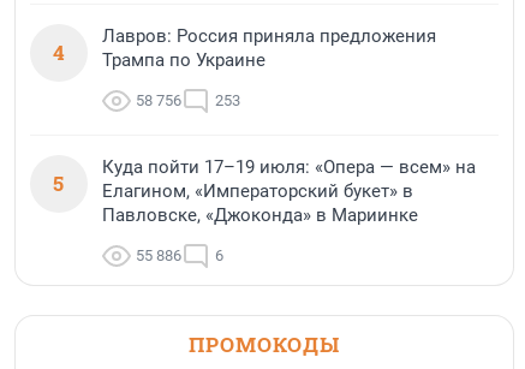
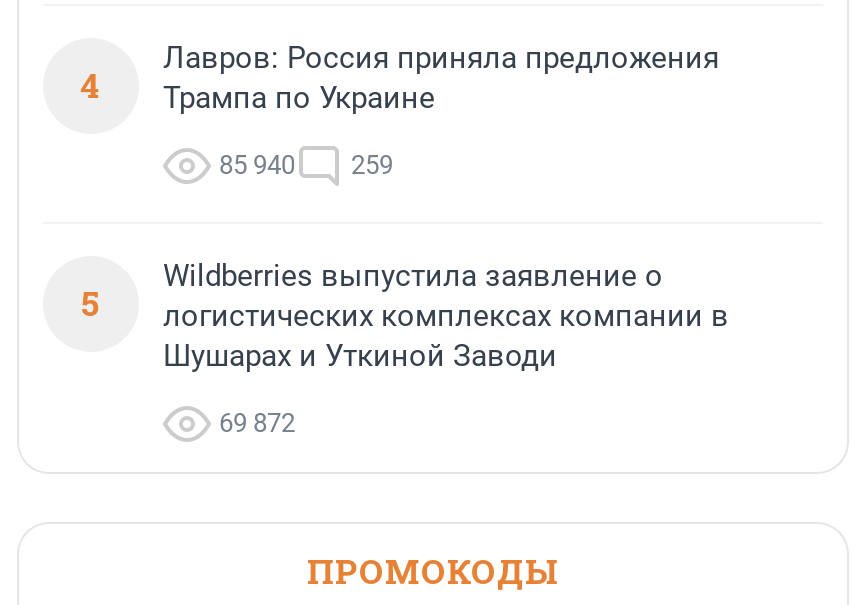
[136,91,181,109] 58 756 -> [219,150,295,180] 85 940
[215,91,240,109] 253 -> [351,150,393,180] 259
[102,156,476,226] Куда пойти 17–19 июля: «Опера — всем» на | Елагином, «Императорский букет» в | Павловске, «Джоконда» в Мариинке -> [163,258,729,374] Wildberries выпустила заявление о | логистических комплексах компании в | Шушарах и Уткиной Заводи
[136,247,223,265] 55 886 | 6 -> [219,408,295,438] 69 872

